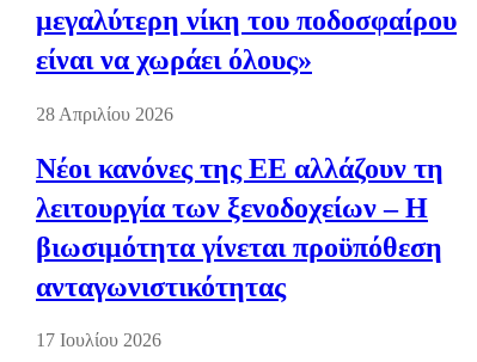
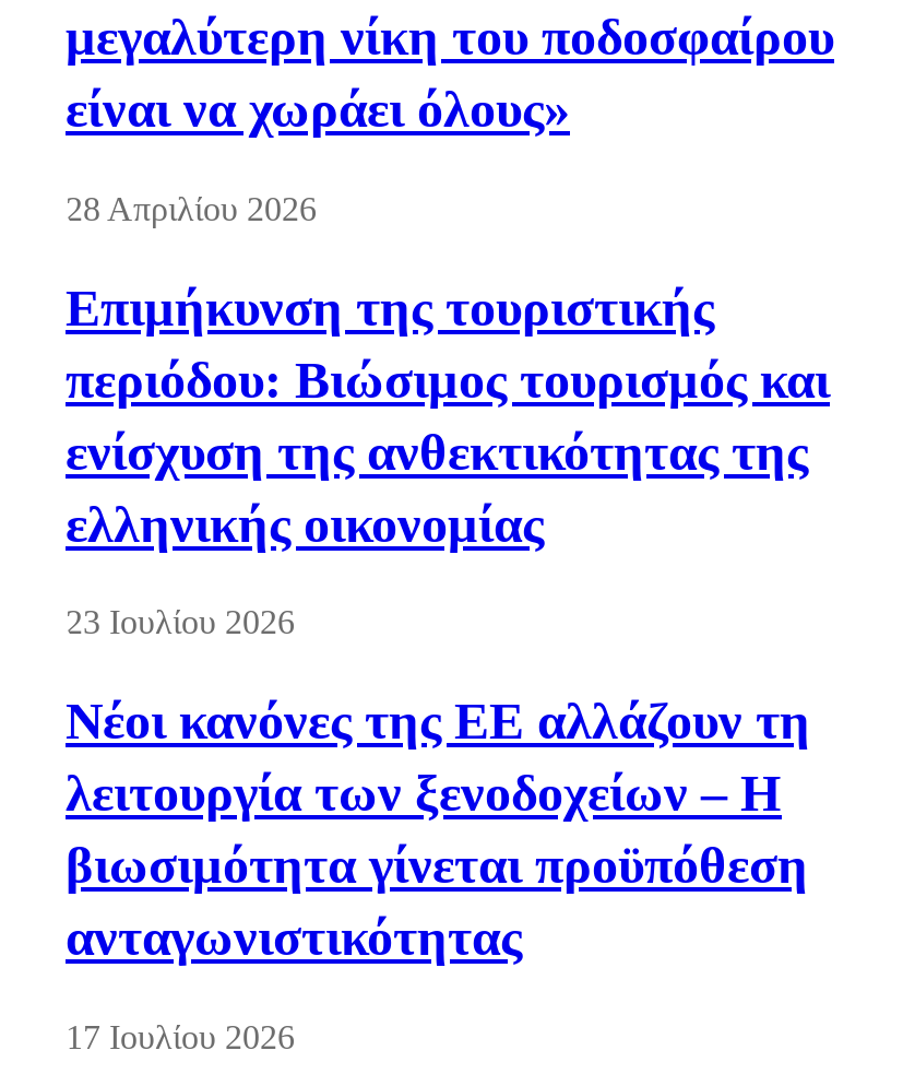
none -> [66,279,830,641] Επιμήκυνση της τουριστικής | περιόδου: Βιώσιμος τουρισμός και | ενίσχυση της ανθεκτικότητας της | ελληνικής οικονομίας | 23 Ιουλίου 2026

